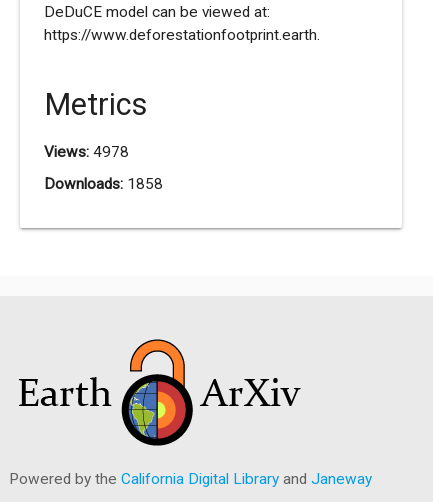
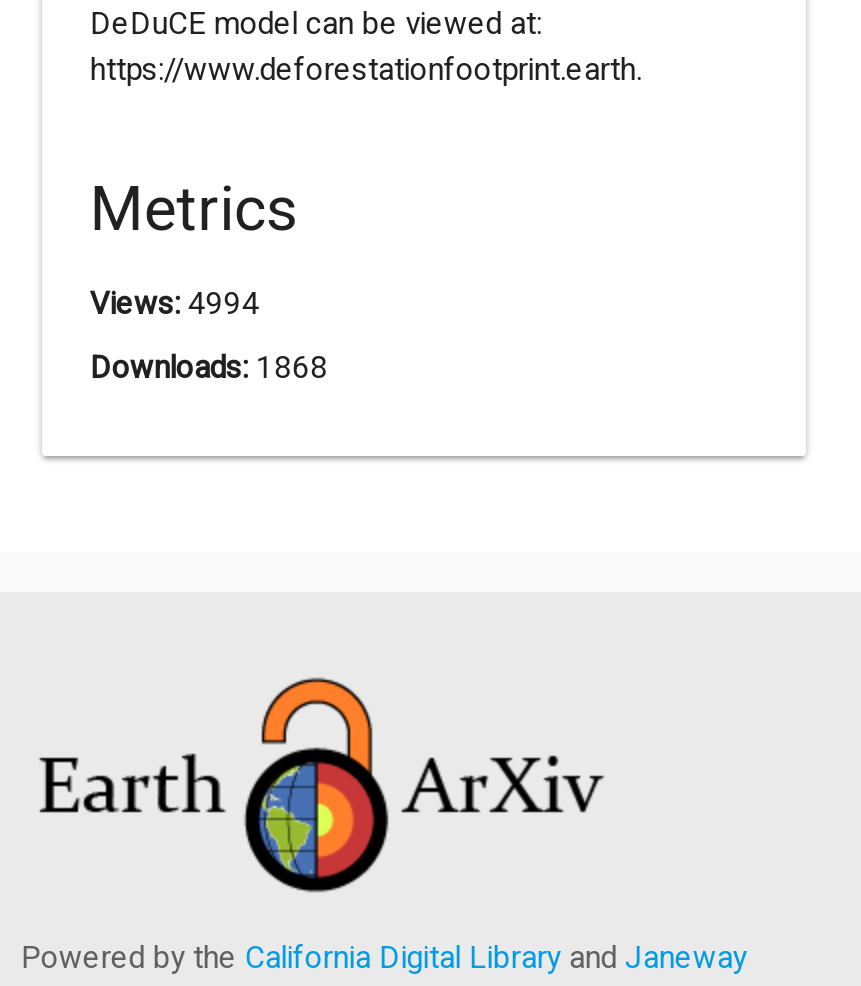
[44,143,129,161] Views: 4978 -> [90,286,260,322] Views: 4994
[44,175,163,193] Downloads: 1858 -> [90,349,328,385] Downloads: 1868

